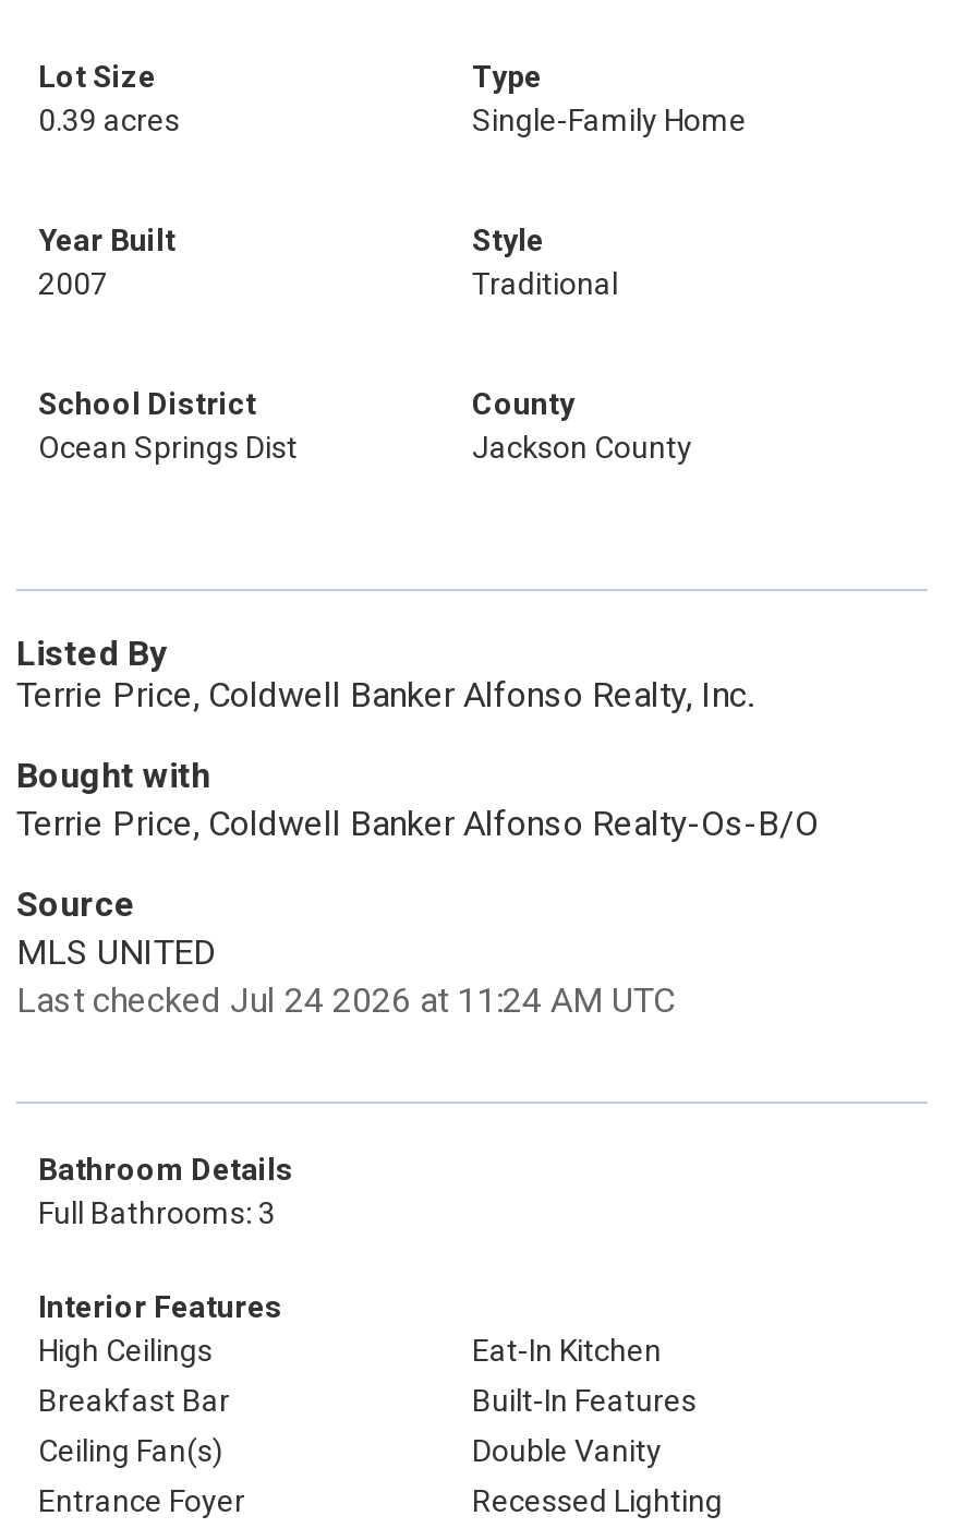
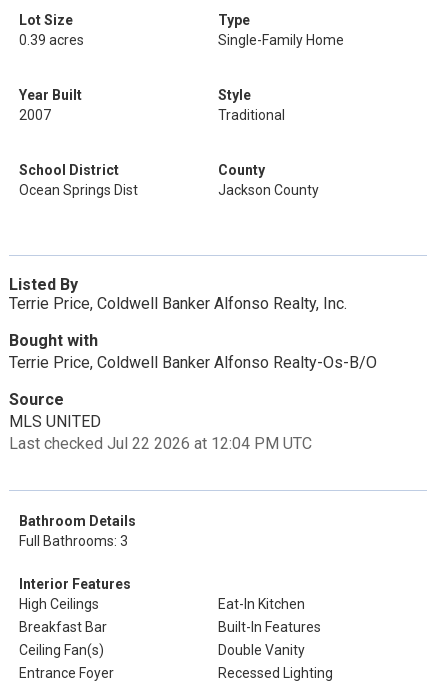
[16,979,675,1021] Last checked Jul 24 2026 at 11:24 AM UTC -> [9,434,312,453] Last checked Jul 22 2026 at 12:04 PM UTC

